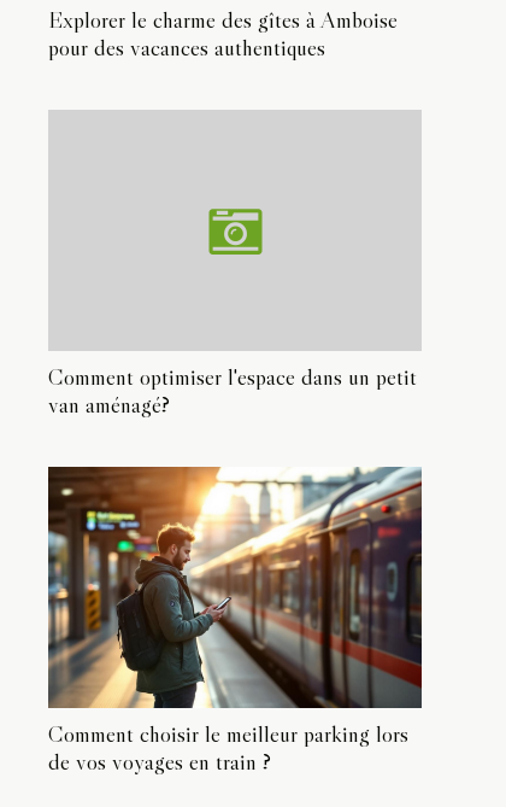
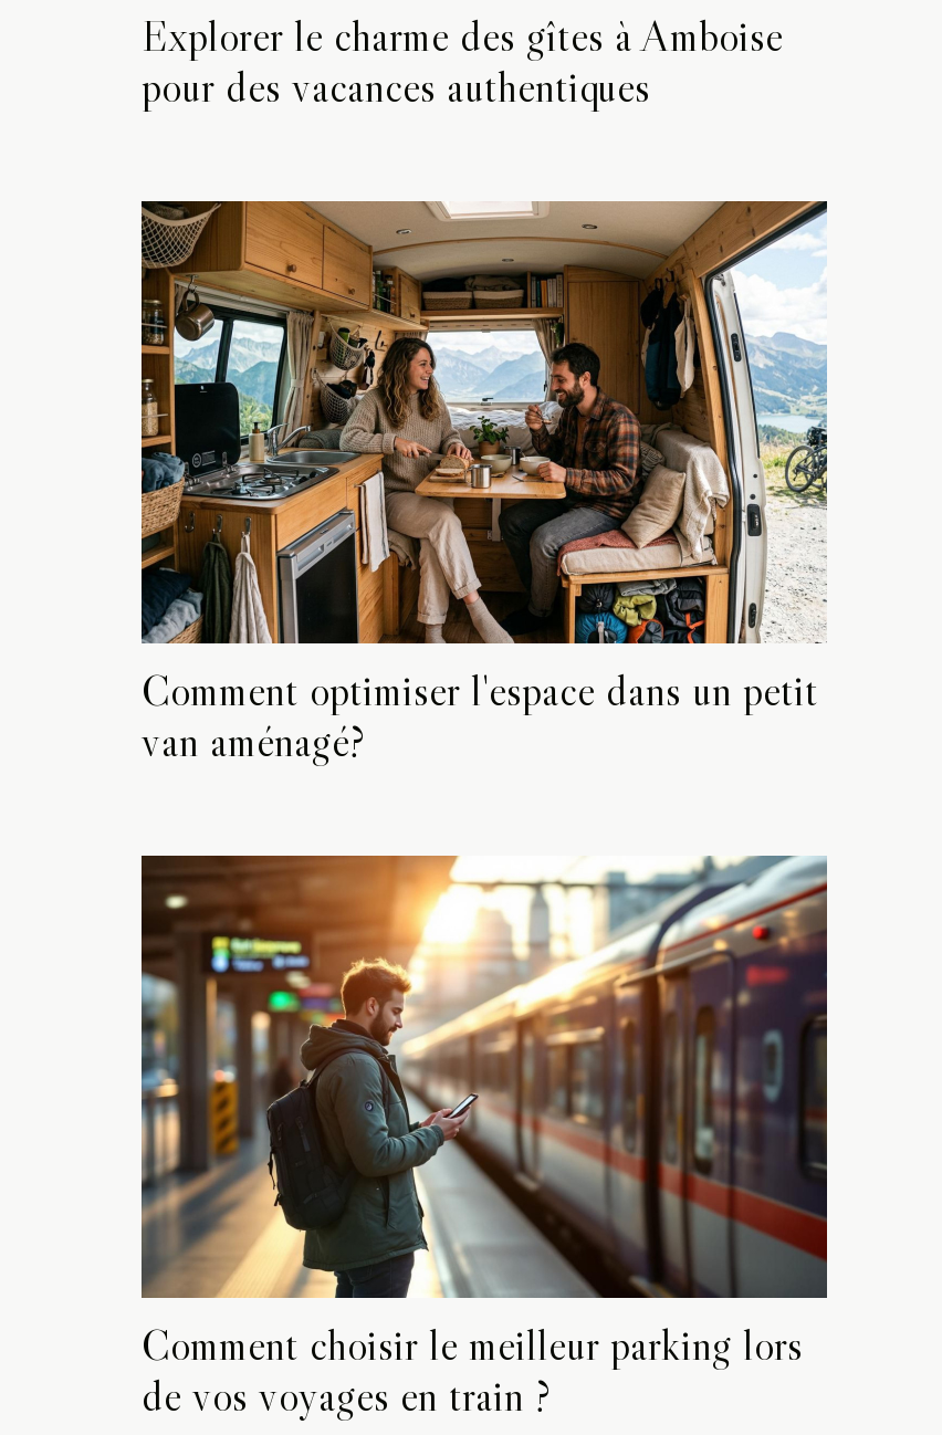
none -> [139,199,829,646] [image]

